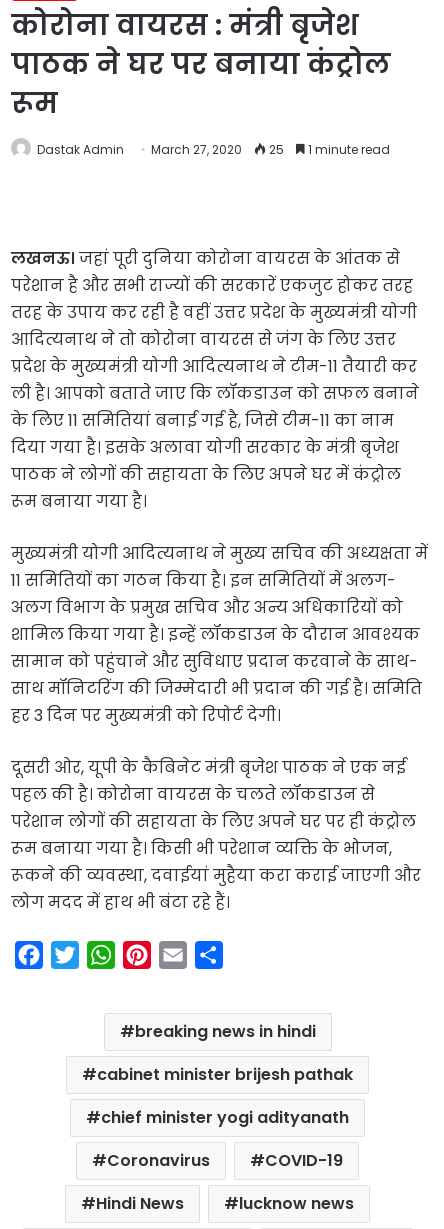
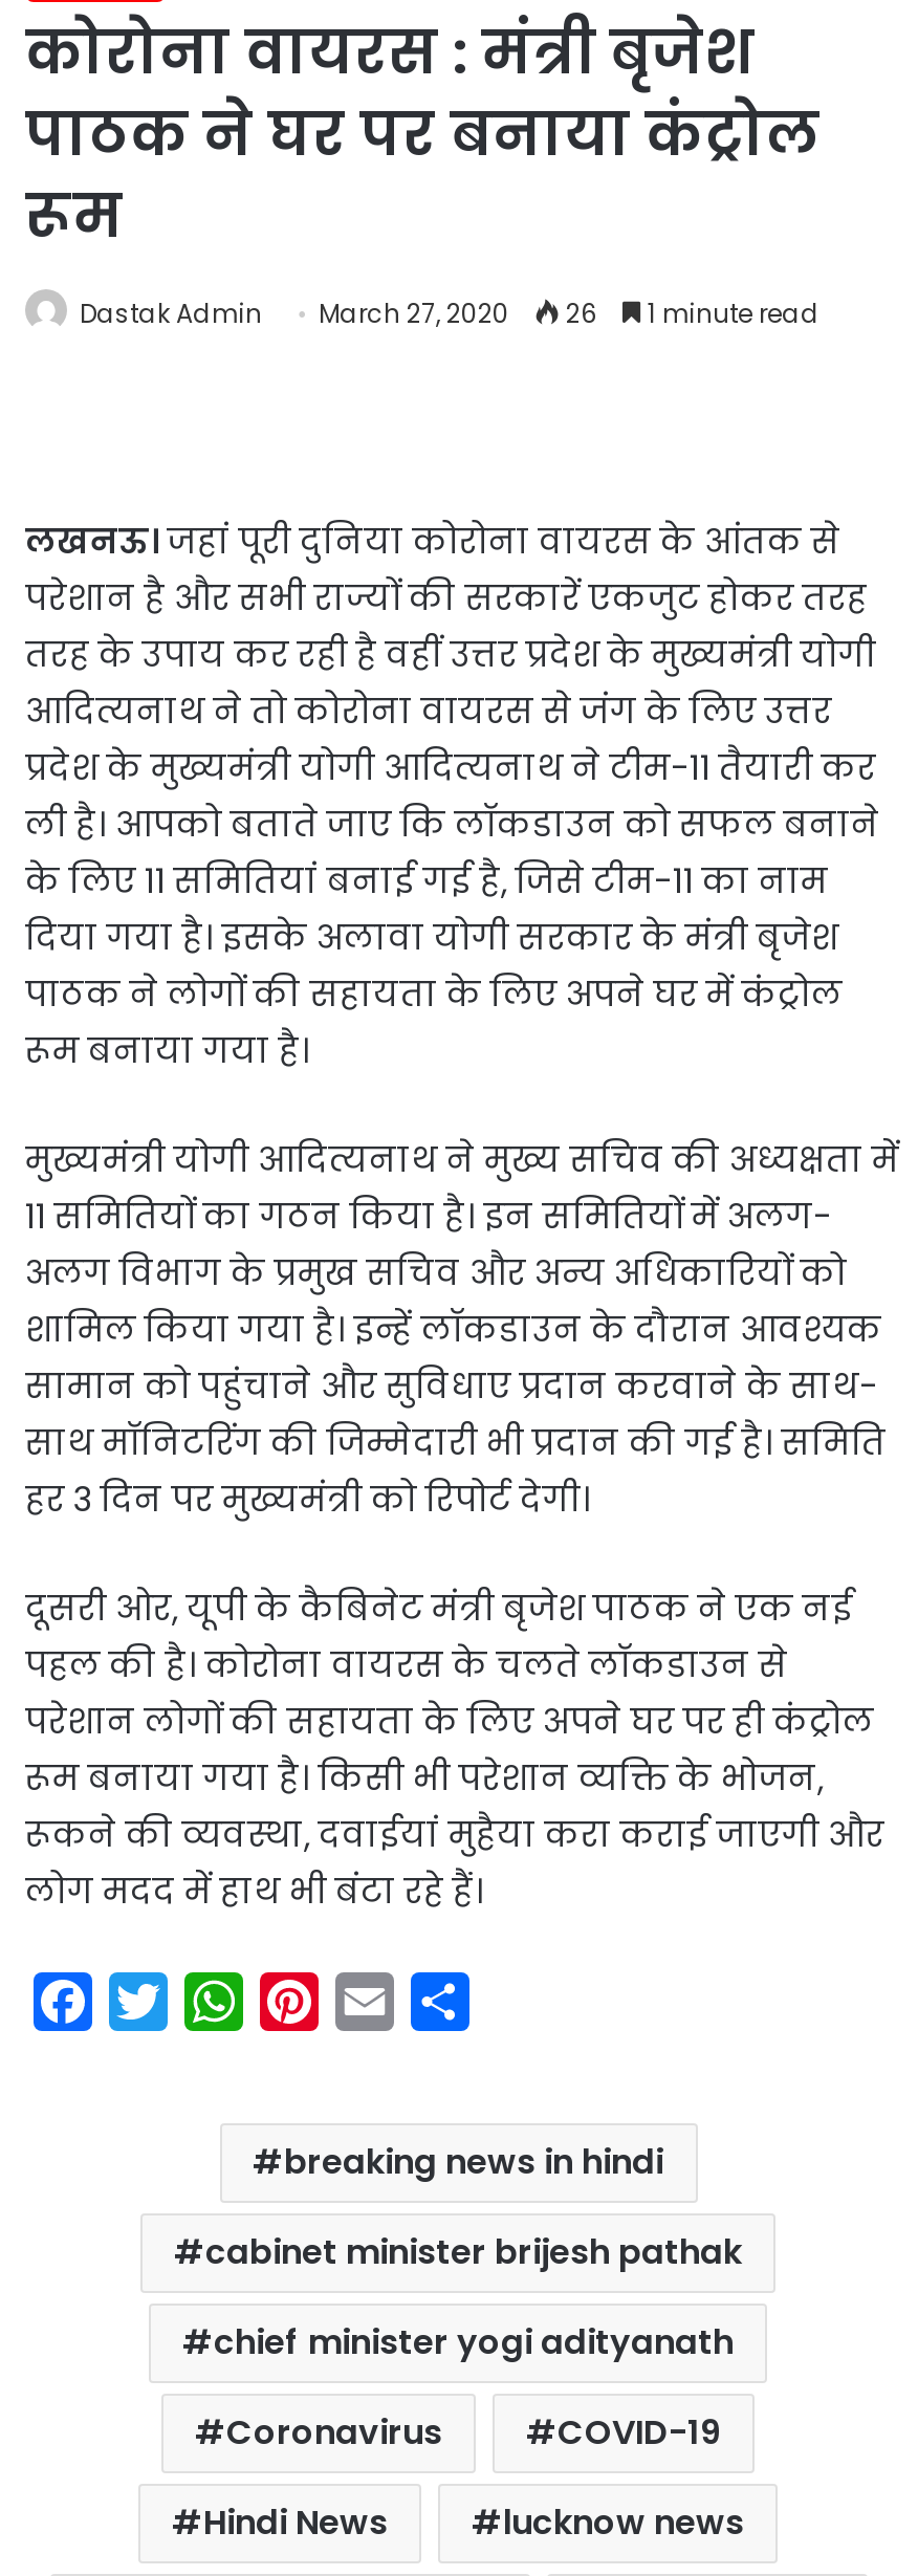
[37,141,390,158] Dastak Admin March 27, 2020 25 1 minute read -> [80,296,819,332] Dastak Admin March 27, 2020 26 1 minute read

